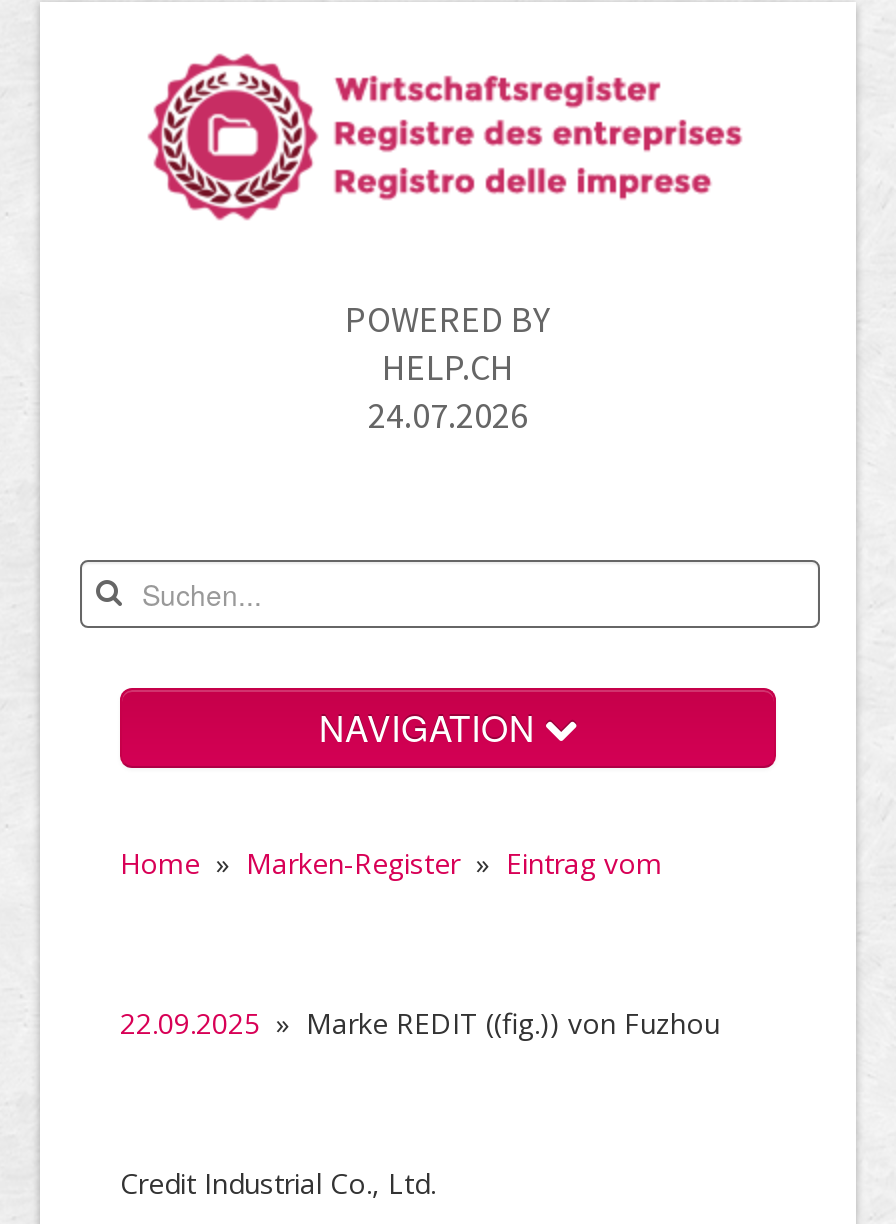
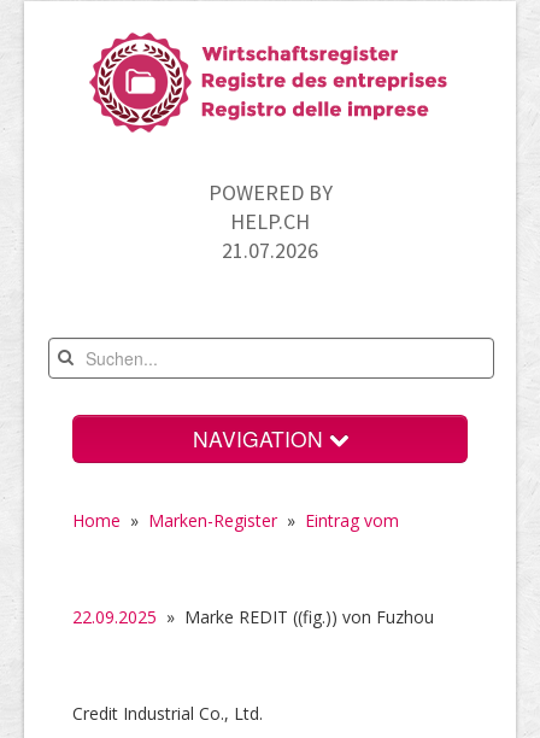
[368,392,528,438] 24.07.2026 -> [222,236,318,264] 21.07.2026

